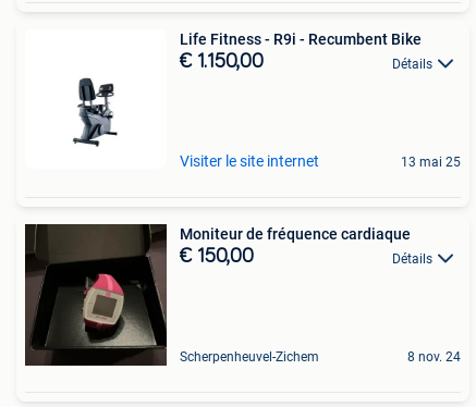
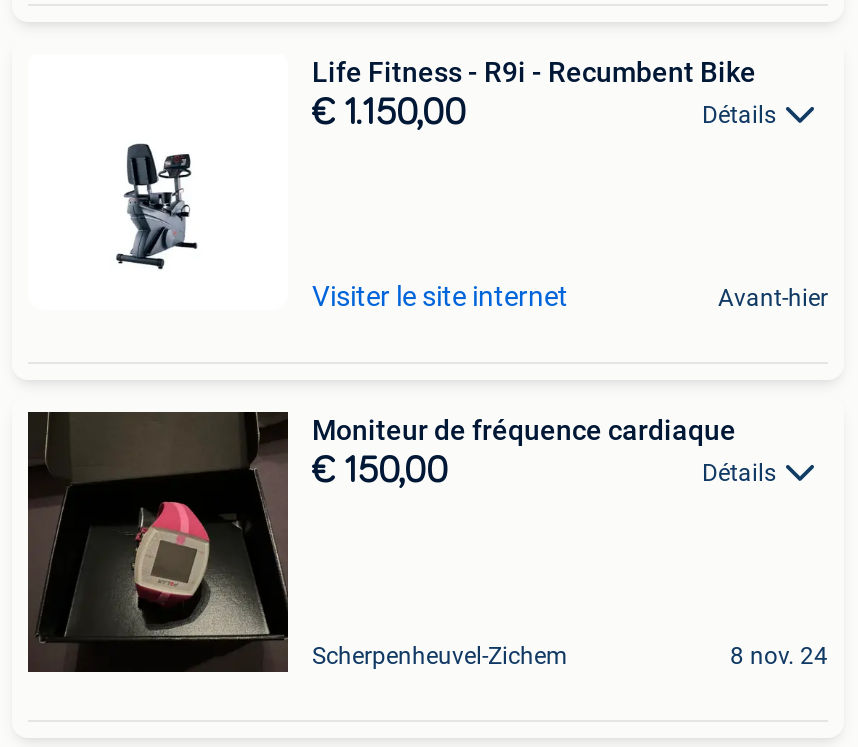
[401,155,461,170] 13 mai 25 -> [718,284,828,312] Avant-hier

